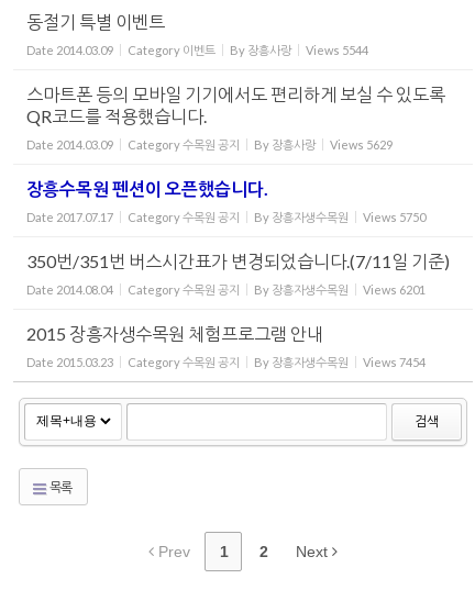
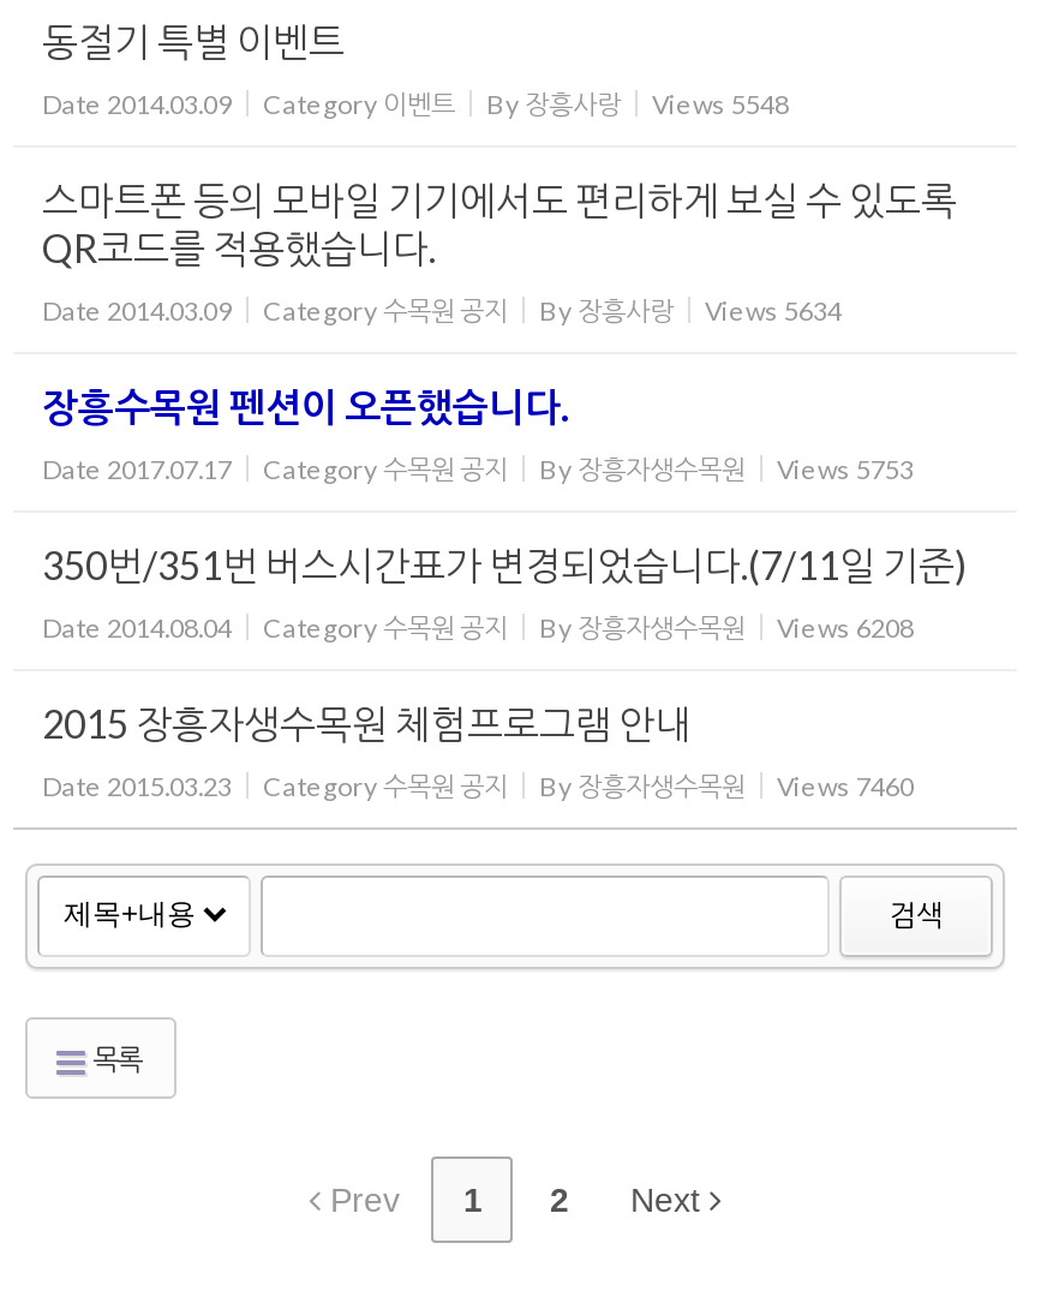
[26,43,368,57] Date 2014.03.09 Category 이벤트 By 장흥사랑 Views 5544 -> [42,88,789,119] Date 2014.03.09 Category 이벤트 By 장흥사랑 Views 5548
[26,137,393,152] Date 2014.03.09 Category 수목원 공지 By 장흥사랑 Views 5629 -> [42,294,842,325] Date 2014.03.09 Category 수목원 공지 By 장흥사랑 Views 5634
[26,210,426,224] Date 2017.07.17 Category 수목원 공지 By 장흥자생수목원 Views 5750 -> [42,453,914,484] Date 2017.07.17 Category 수목원 공지 By 장흥자생수목원 Views 5753
[26,282,426,297] Date 2014.08.04 Category 수목원 공지 By 장흥자생수목원 Views 6201 -> [42,611,914,642] Date 2014.08.04 Category 수목원 공지 By 장흥자생수목원 Views 6208
[26,355,426,369] Date 2015.03.23 Category 수목원 공지 By 장흥자생수목원 Views 7454 -> [42,770,914,801] Date 2015.03.23 Category 수목원 공지 By 장흥자생수목원 Views 7460

